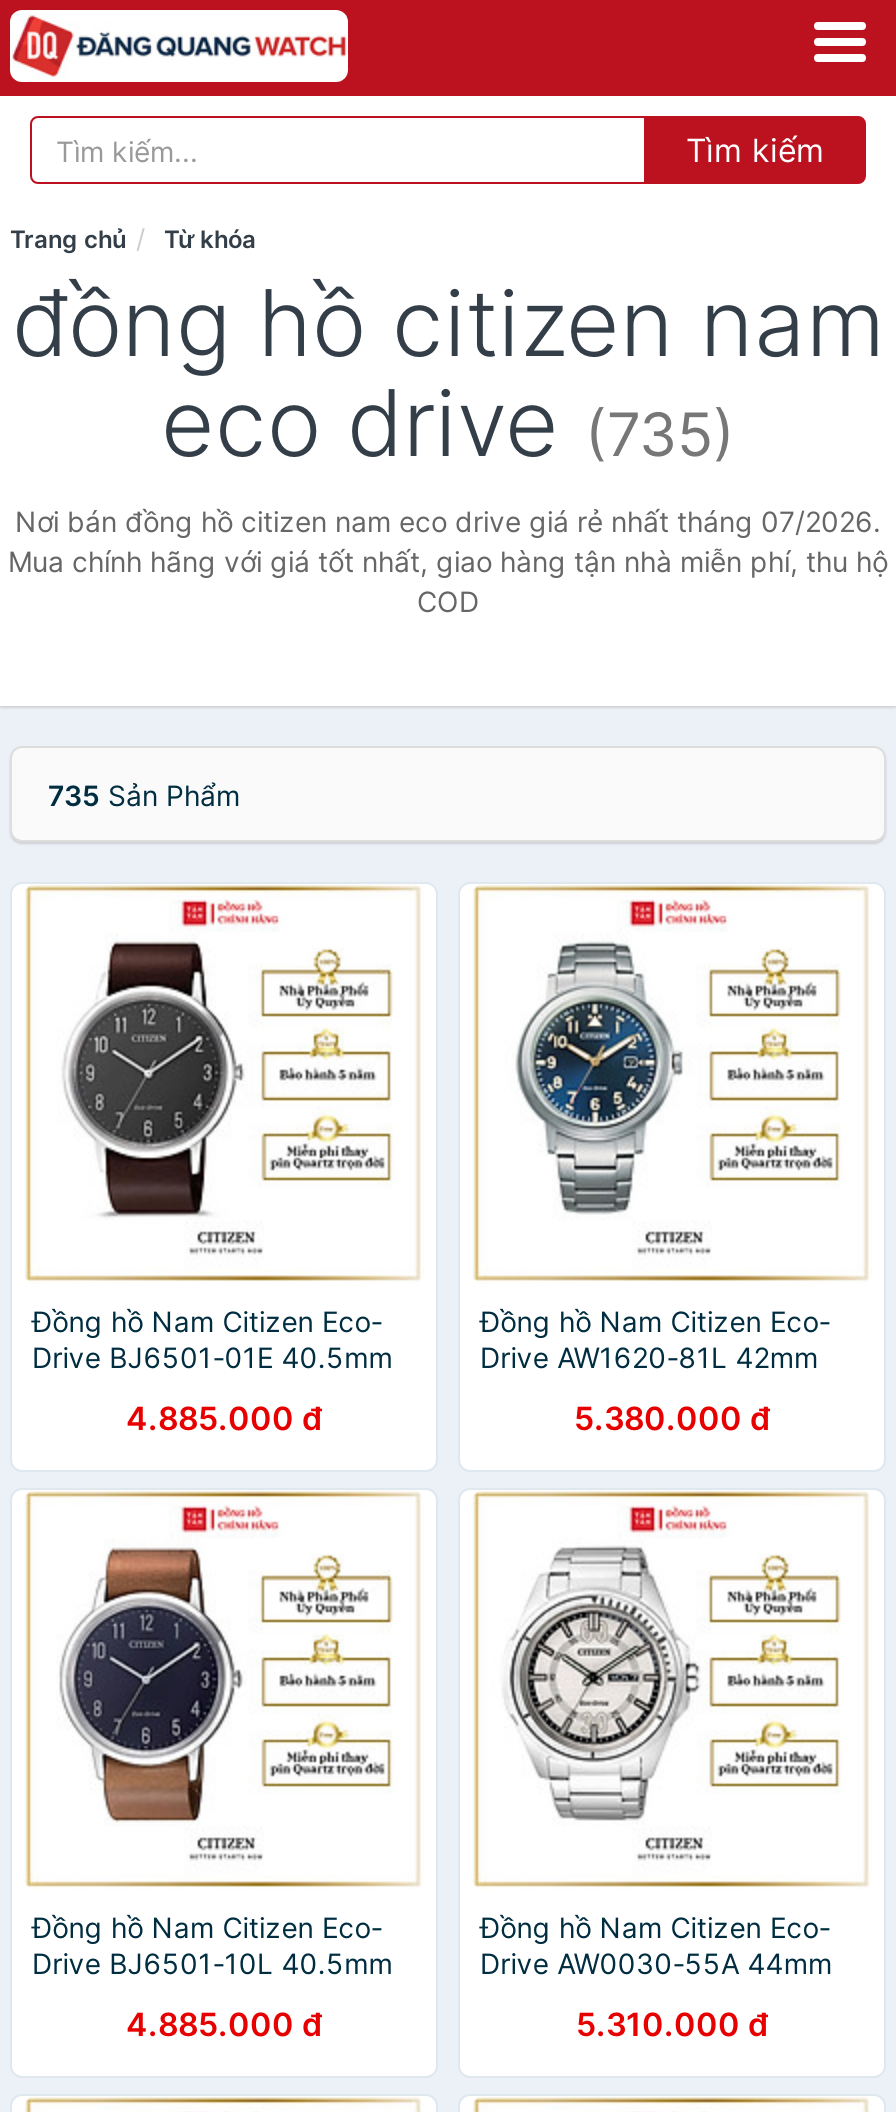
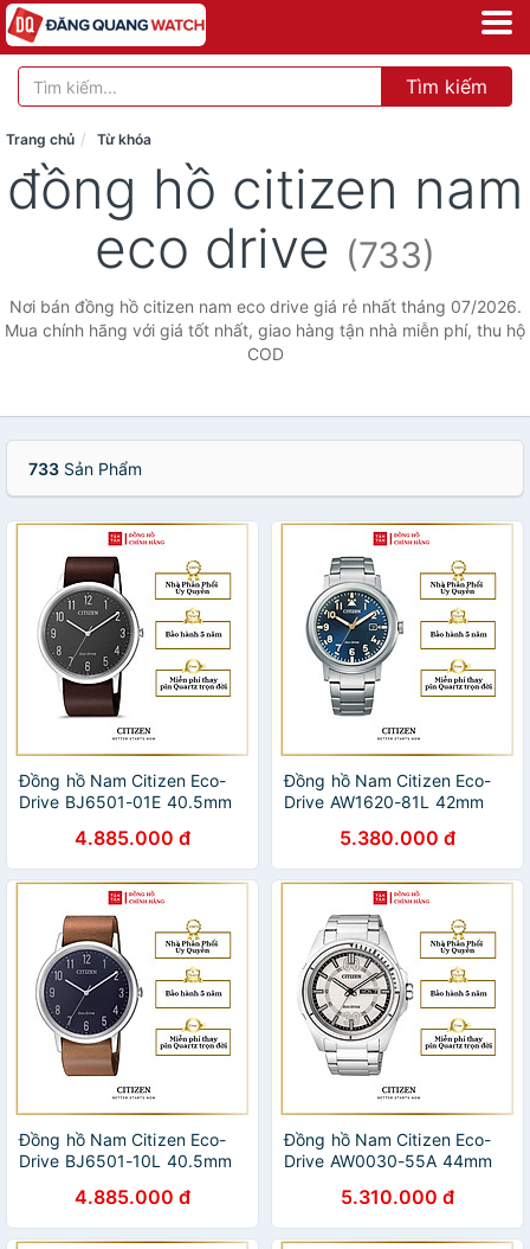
[161,366,735,478] eco drive (735) -> [95,214,435,281] eco drive (733)
[48,778,240,812] 735 Sản Phẩm -> [28,459,142,479] 733 Sản Phẩm

